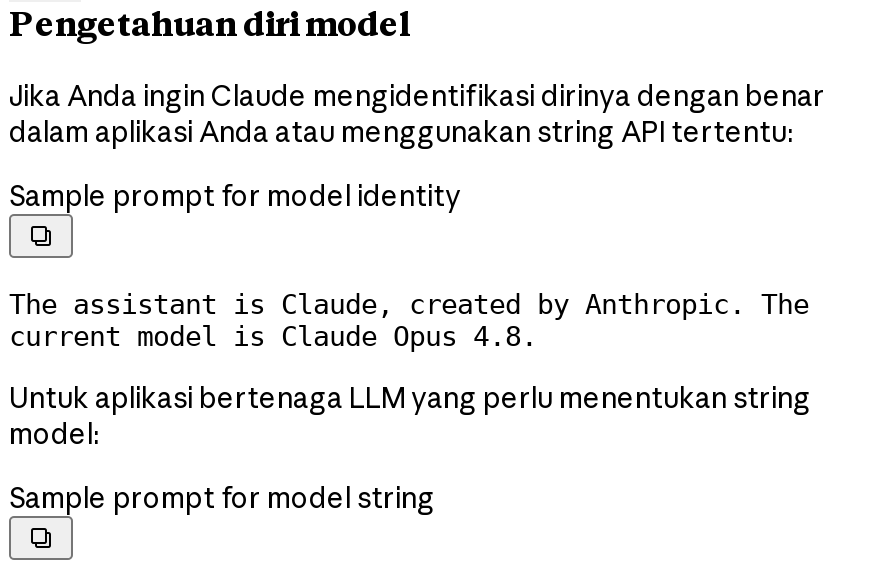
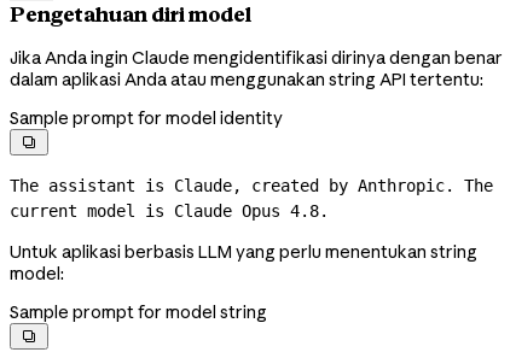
[9,379,811,415] Untuk aplikasi bertenaga LLM yang perlu menentukan string -> [10,241,477,262] Untuk aplikasi berbasis LLM yang perlu menentukan string

